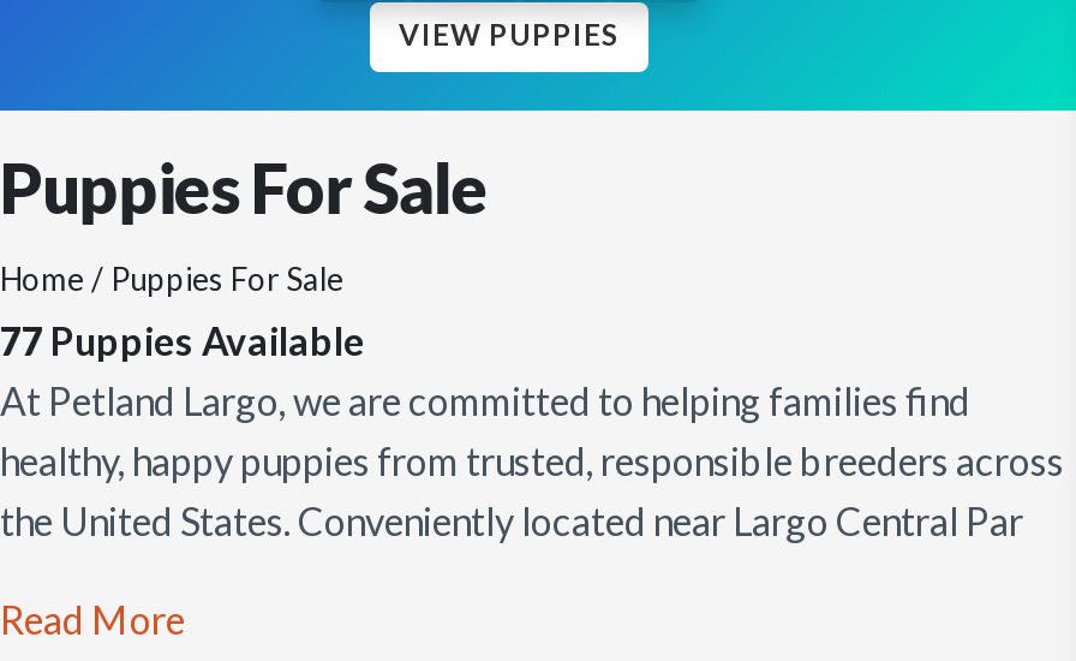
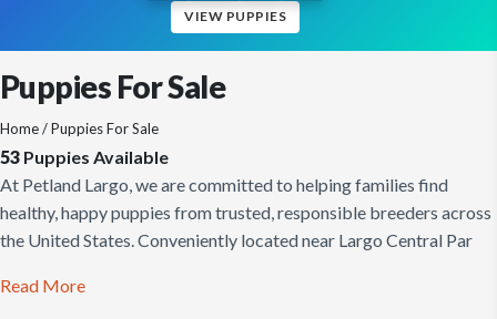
[0,317,365,362] 77 Puppies Available -> [0,146,169,167] 53 Puppies Available

